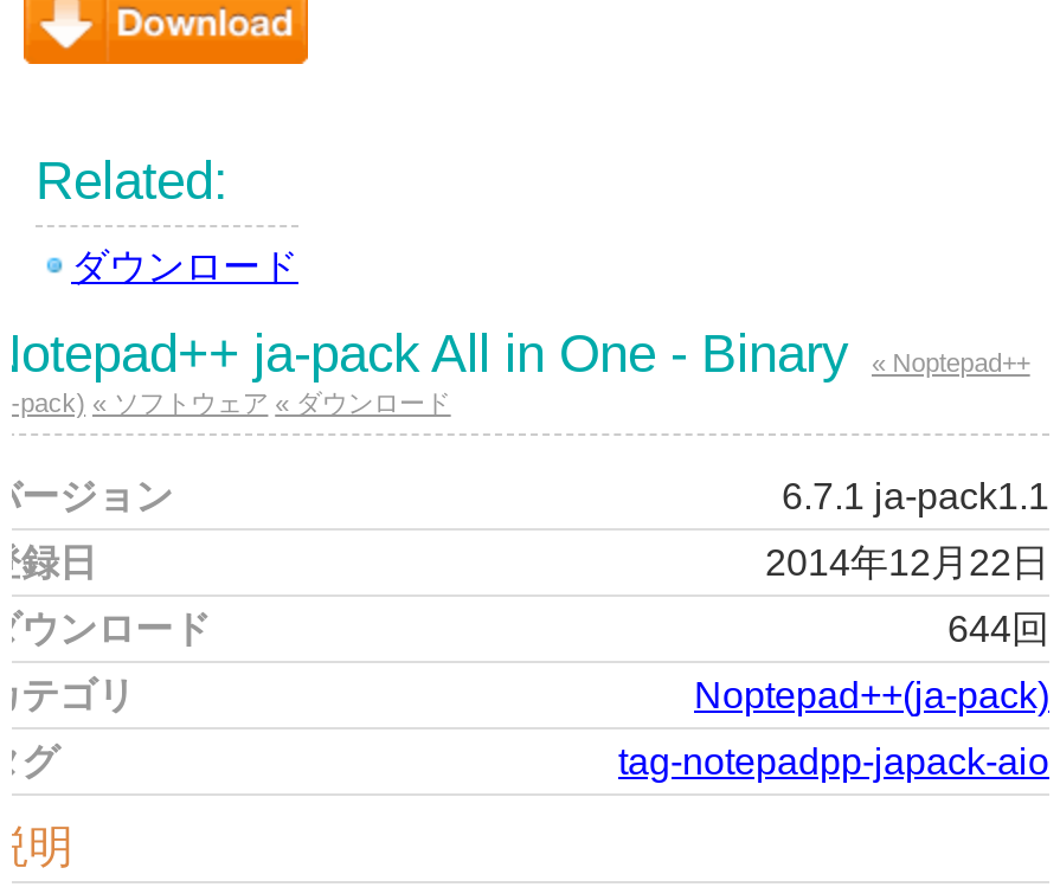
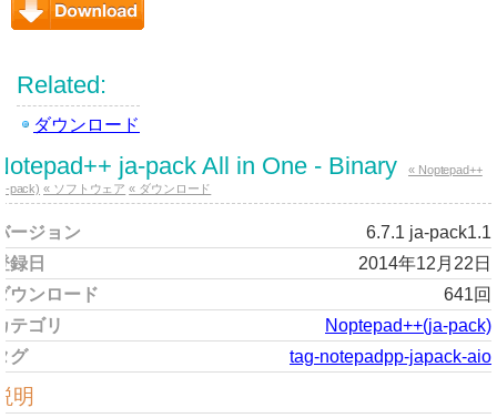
[947,609,1049,649] 644回 -> [444,285,491,304] 641回

